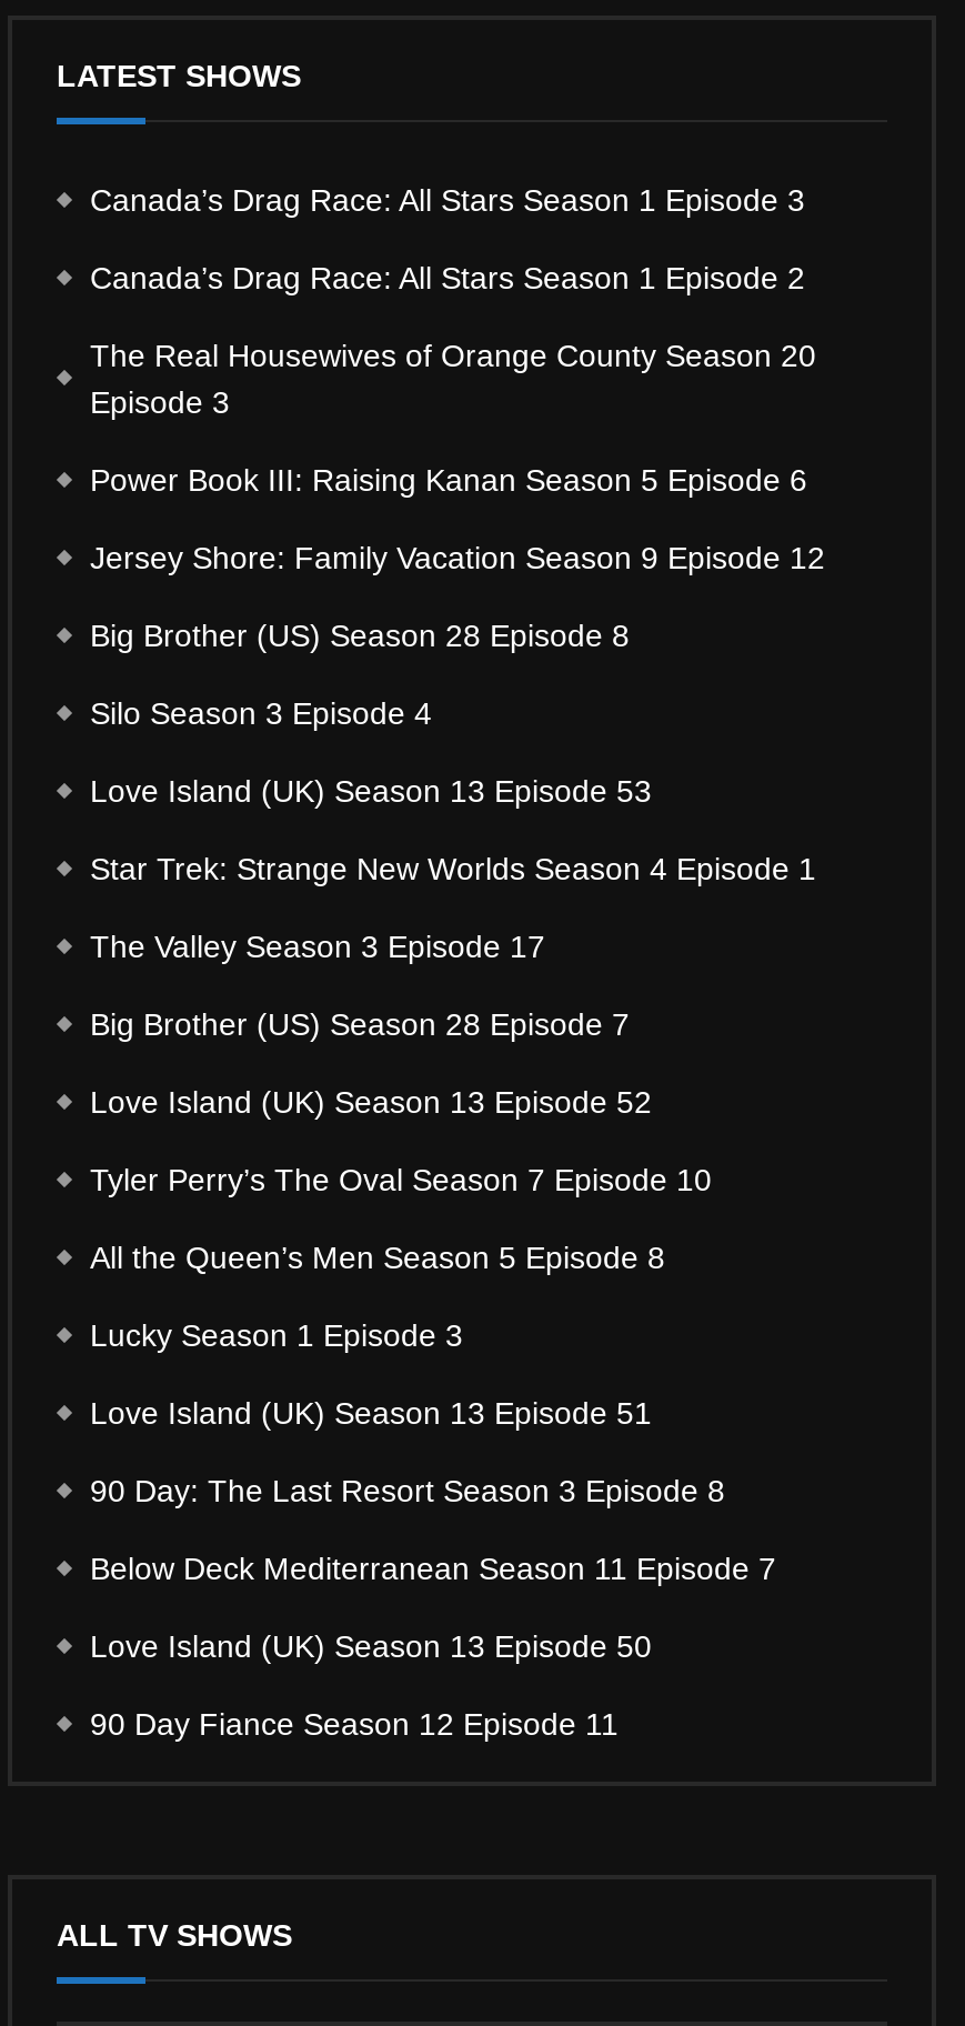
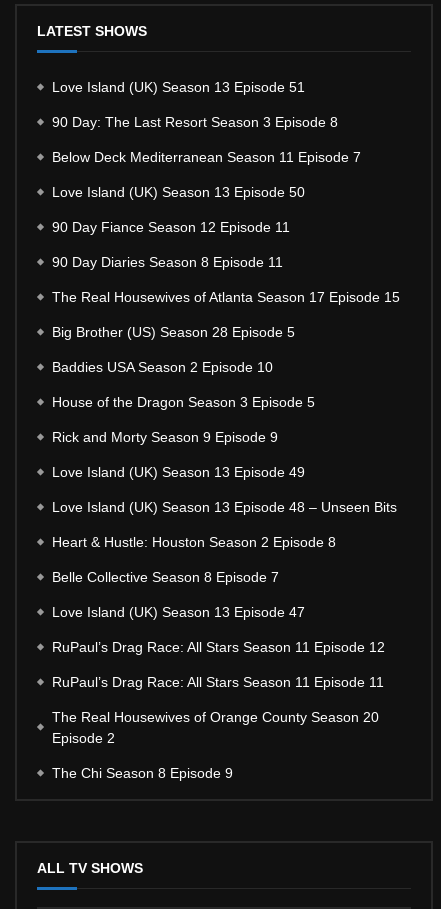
[90,182,825,1353] Canada’s Drag Race: All Stars Season 1 Episode 3 | Canada’s Drag Race: All Stars Season 1 Episode 2 | Episode 3 | Power Book III: Raising Kanan Season 5 Episode 6 | Jersey Shore: Family Vacation Season 9 Episode 12 | Big Brother (US) Season 28 Episode 8 | Silo Season 3 Episode 4 | Love Island (UK) Season 13 Episode 53 | Star Trek: Strange New Worlds Season 4 Episode 1 | The Valley Season 3 Episode 17 | Big Brother (US) Season 28 Episode 7 | Love Island (UK) Season 13 Episode 52 | Tyler Perry’s The Oval Season 7 Episode 10 | All the Queen’s Men Season 5 Episode 8 | Lucky Season 1 Episode 3 -> none
moved [90,338,816,373] -> [52,709,379,725]: The Real Housewives of Orange County Season 20
moved [90,1395,776,1742] -> [52,79,361,235]: Love Island (UK) Season 13 Episode 51 | 90 Day: The Last Resort Season 3 Episode 8 | Below Deck Mediterranean Season 11 Episode 7 | Love Island (UK) Season 13 Episode 50 | 90 Day Fiance Season 12 Episode 11
none -> [52,254,400,781] 90 Day Diaries Season 8 Episode 11 | The Real Housewives of Atlanta Season 17 Episode 15 | Big Brother (US) Season 28 Episode 5 | Baddies USA Season 2 Episode 10 | House of the Dragon Season 3 Episode 5 | Rick and Morty Season 9 Episode 9 | Love Island (UK) Season 13 Episode 49 | Love Island (UK) Season 13 Episode 48 – Unseen Bits | Heart & Hustle: Houston Season 2 Episode 8 | Belle Collective Season 8 Episode 7 | Love Island (UK) Season 13 Episode 47 | RuPaul’s Drag Race: All Stars Season 11 Episode 12 | RuPaul’s Drag Race: All Stars Season 11 Episode 11 | Episode 2 | The Chi Season 8 Episode 9

